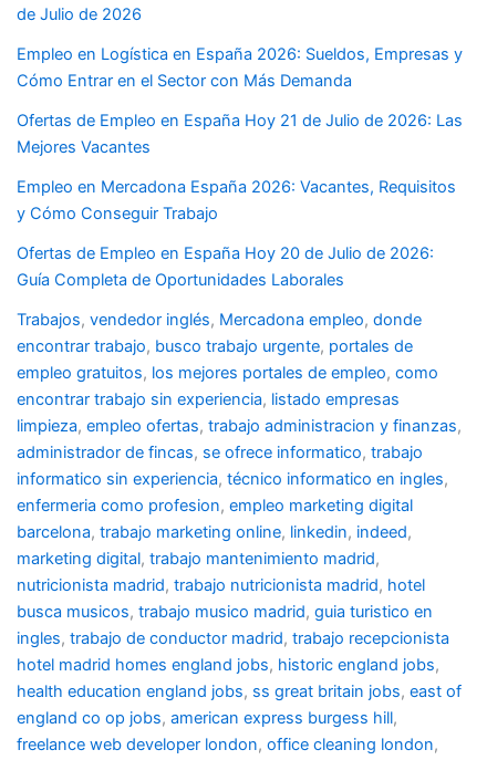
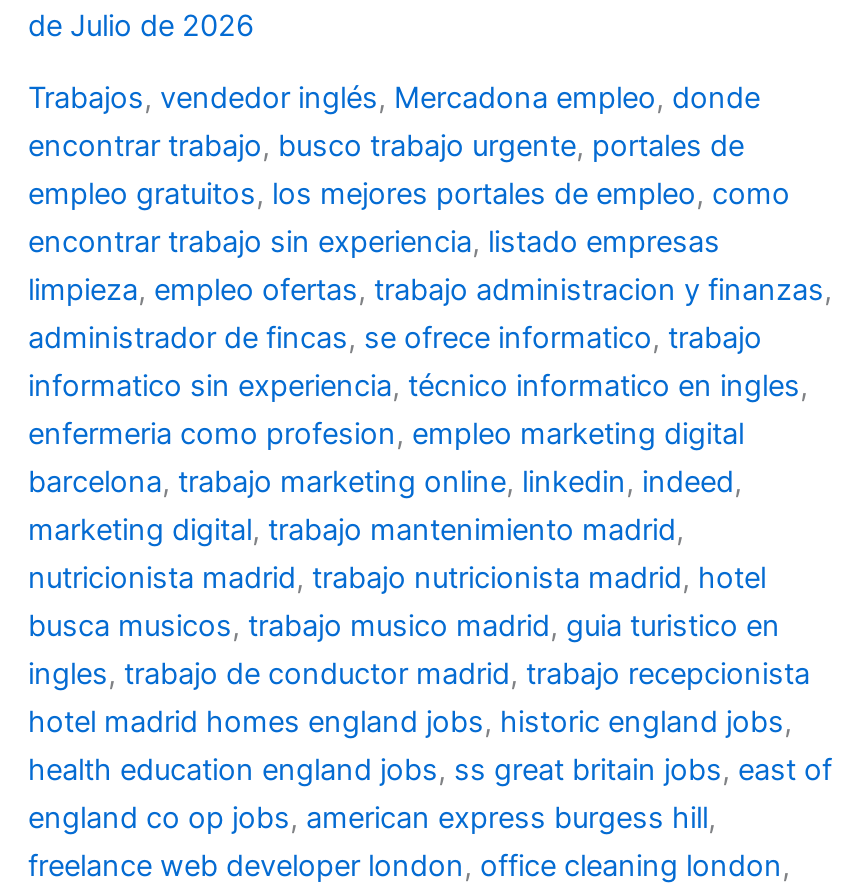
[17,44,463,290] Empleo en Logística en España 2026: Sueldos, Empresas y | Cómo Entrar en el Sector con Más Demanda | Ofertas de Empleo en España Hoy 21 de Julio de 2026: Las | Mejores Vacantes | Empleo en Mercadona España 2026: Vacantes, Requisitos | y Cómo Conseguir Trabajo | Ofertas de Empleo en España Hoy 20 de Julio de 2026: | Guía Completa de Oportunidades Laborales -> none

